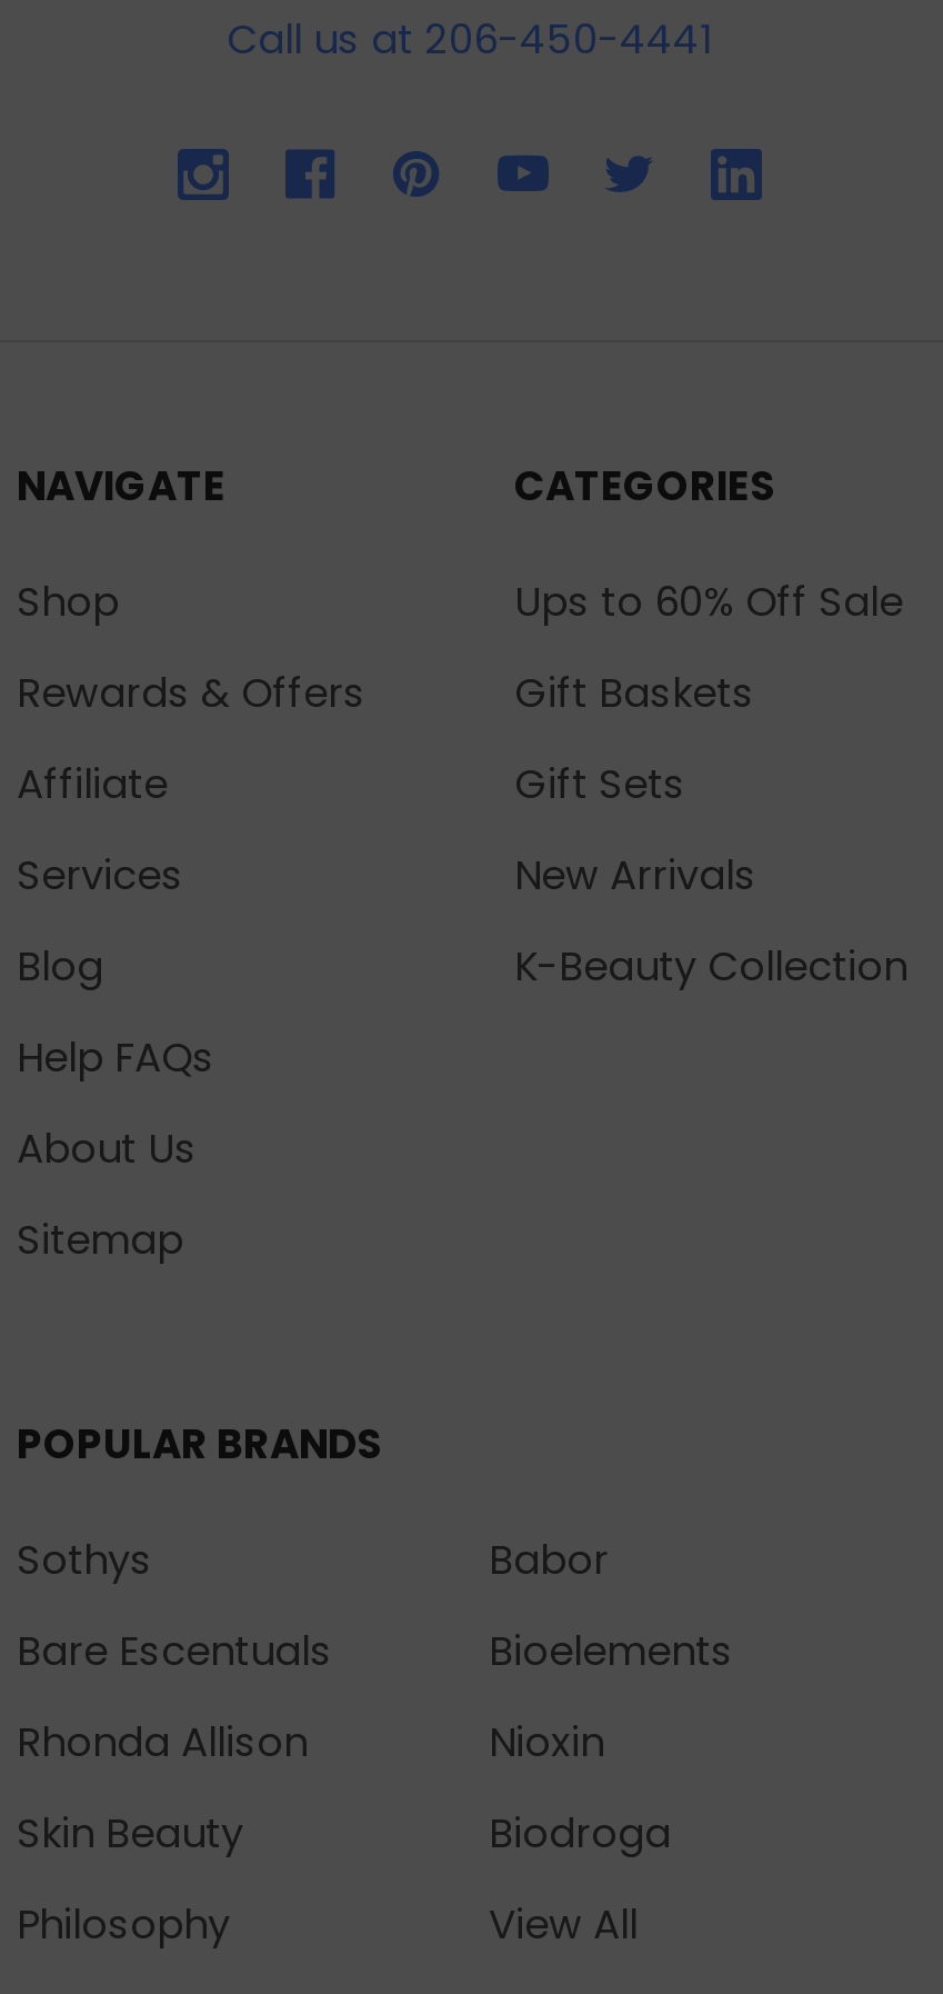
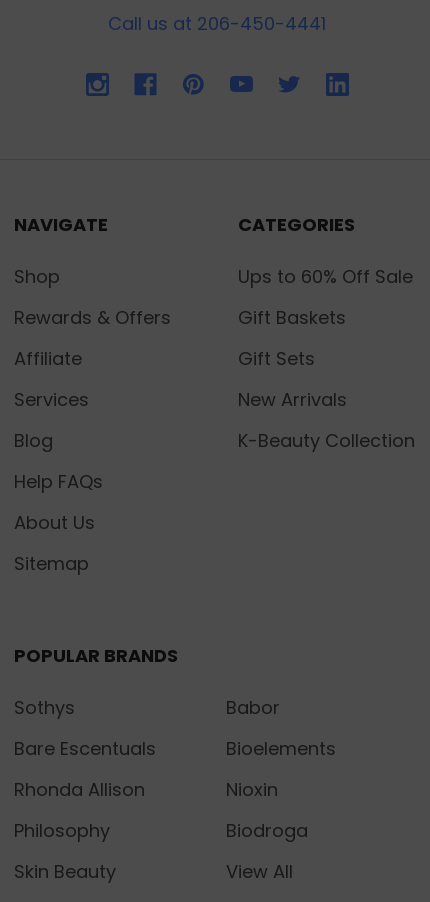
moved [17,1806,243,1861] -> [13,859,115,884]: Skin Beauty
moved [17,1897,230,1952] -> [13,818,109,843]: Philosophy

